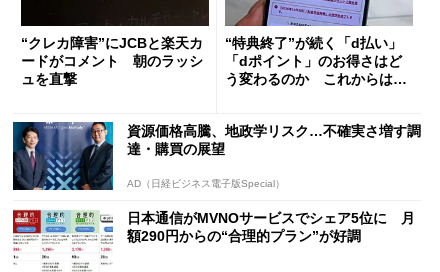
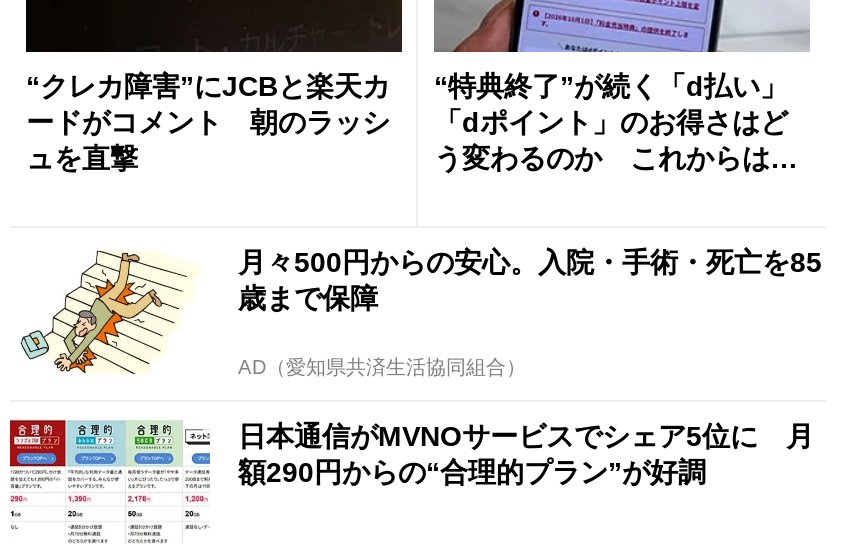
[12,121,421,191] [image] | 資源価格高騰、地政学リスク…不確実さ増す調 | 達・購買の展望 -> [10,244,822,380] [image] | 月々500円からの安心。入院・手術・死亡を85 | 歳まで保障
[127,178,285,189] AD（日経ビジネス電子版Special） -> [238,357,526,379] AD（愛知県共済生活協同組合）

